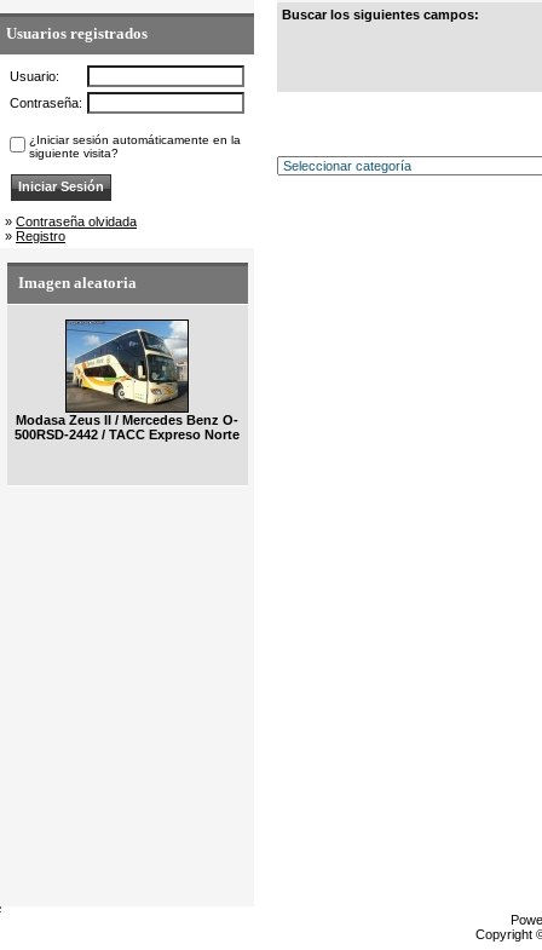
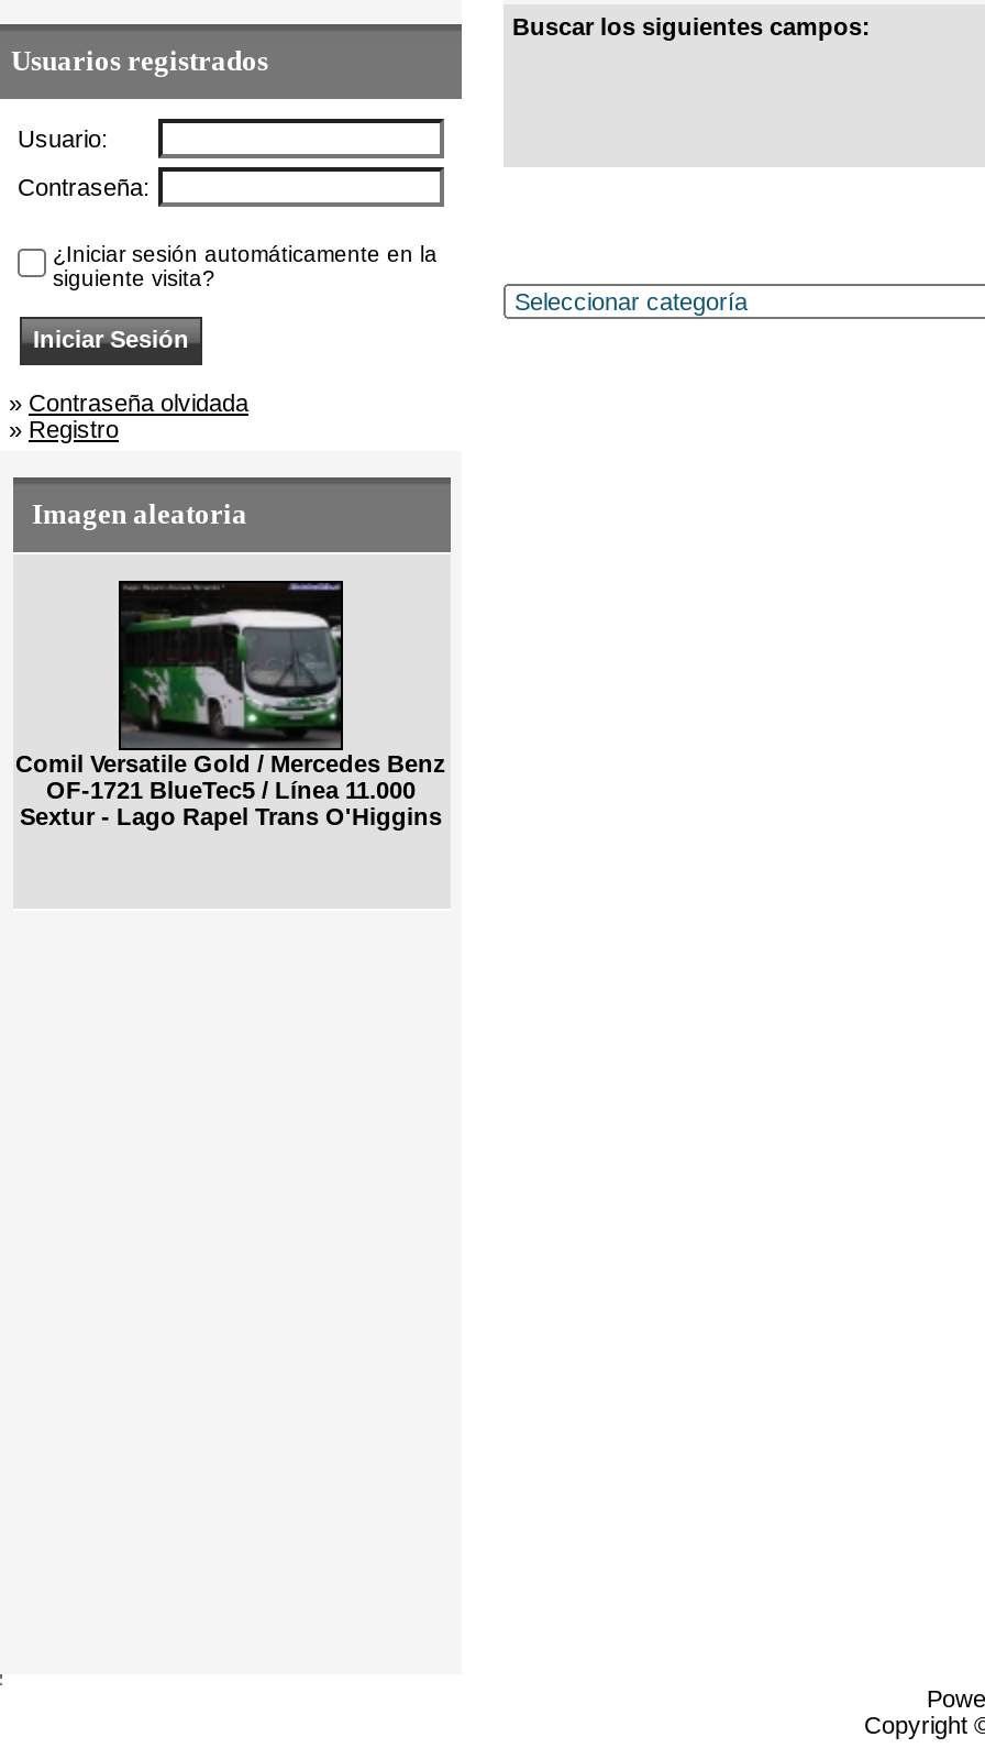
[15,319,240,442] [image] | Modasa Zeus II / Mercedes Benz O- | 500RSD-2442 / TACC Expreso Norte -> [15,581,446,829] [image] | Comil Versatile Gold / Mercedes Benz | OF-1721 BlueTec5 / Línea 11.000 | Sextur - Lago Rapel Trans O'Higgins

